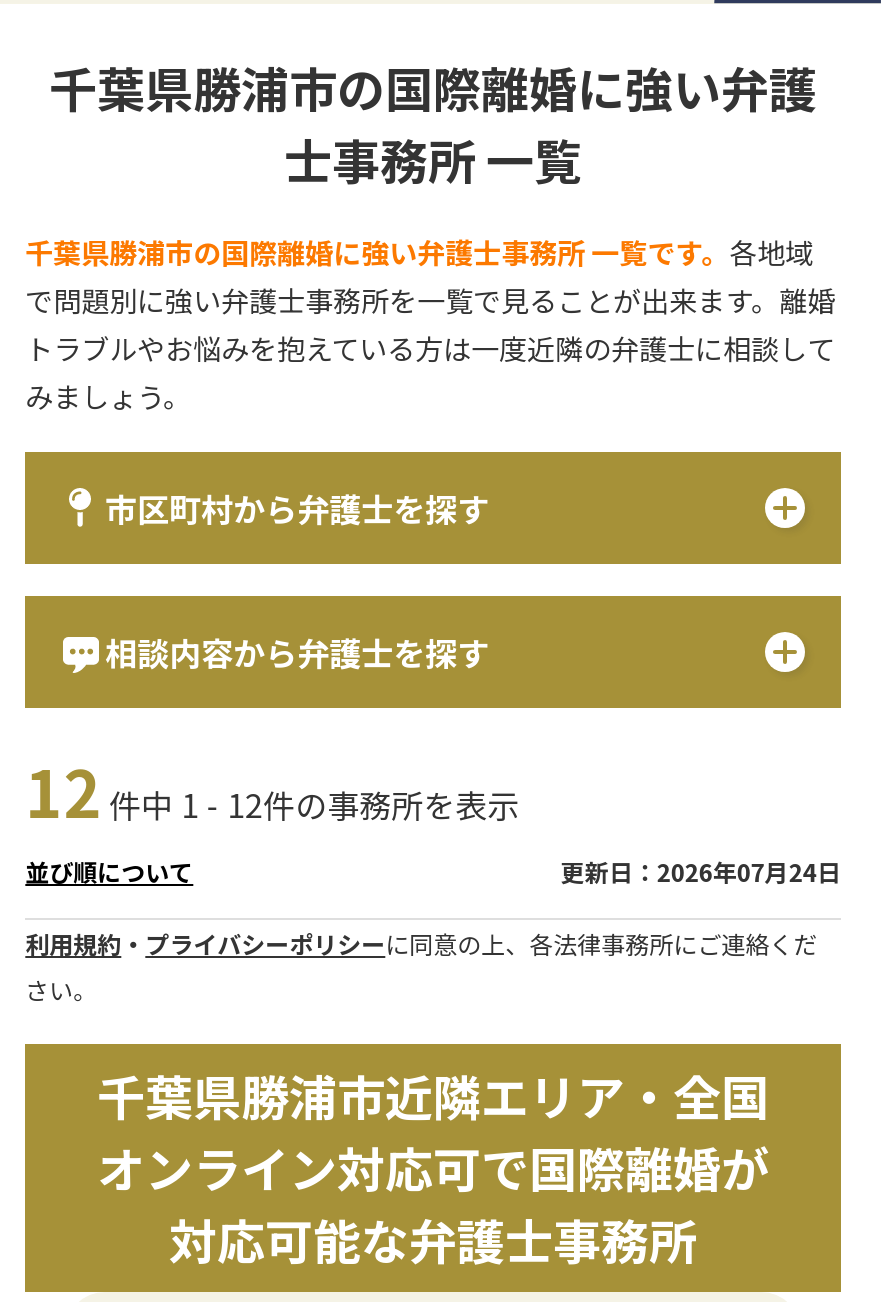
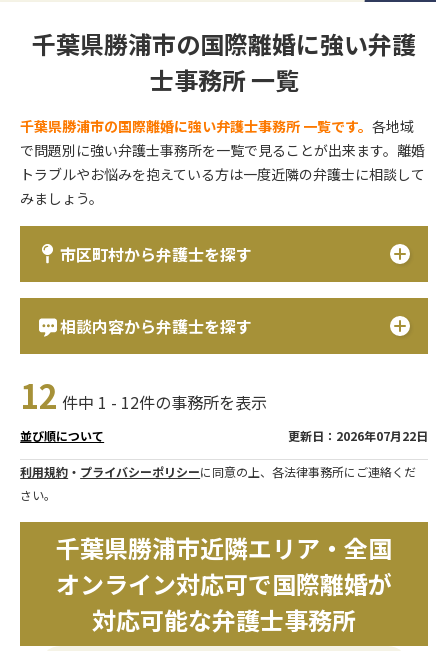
[561,853,841,887] 更新日：2026年07月24日 -> [288,427,428,444] 更新日：2026年07月22日

